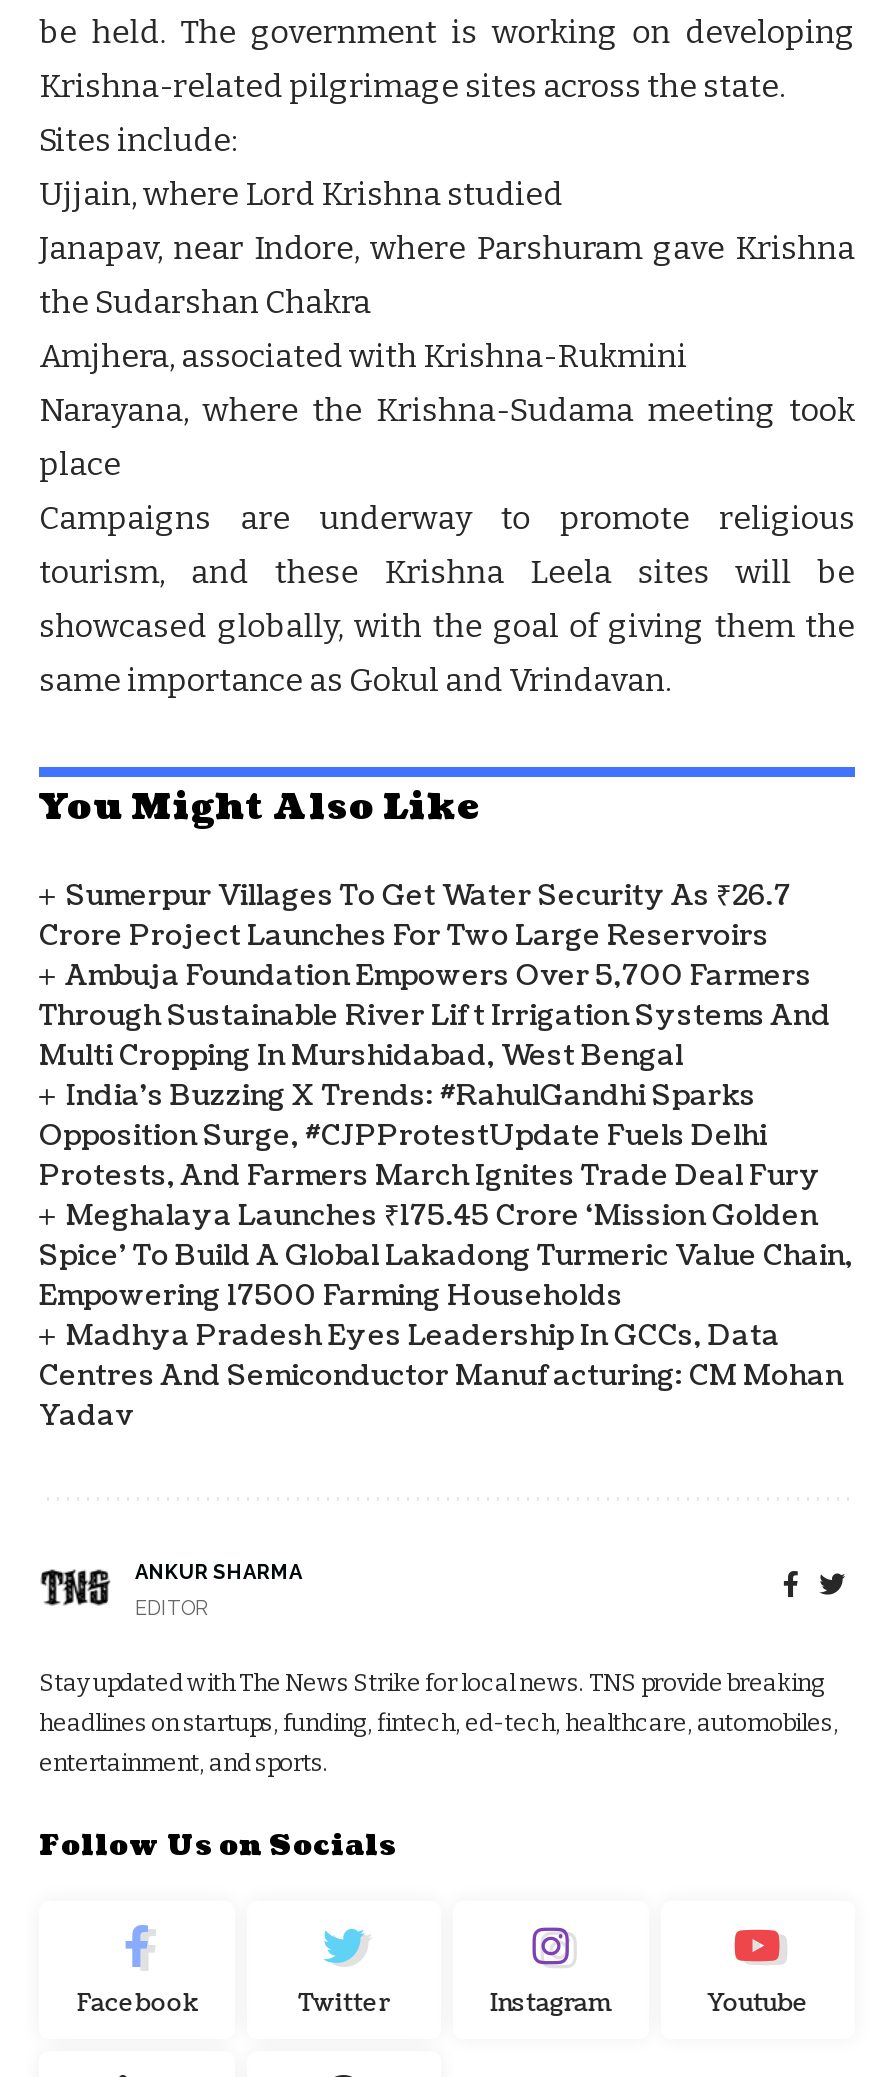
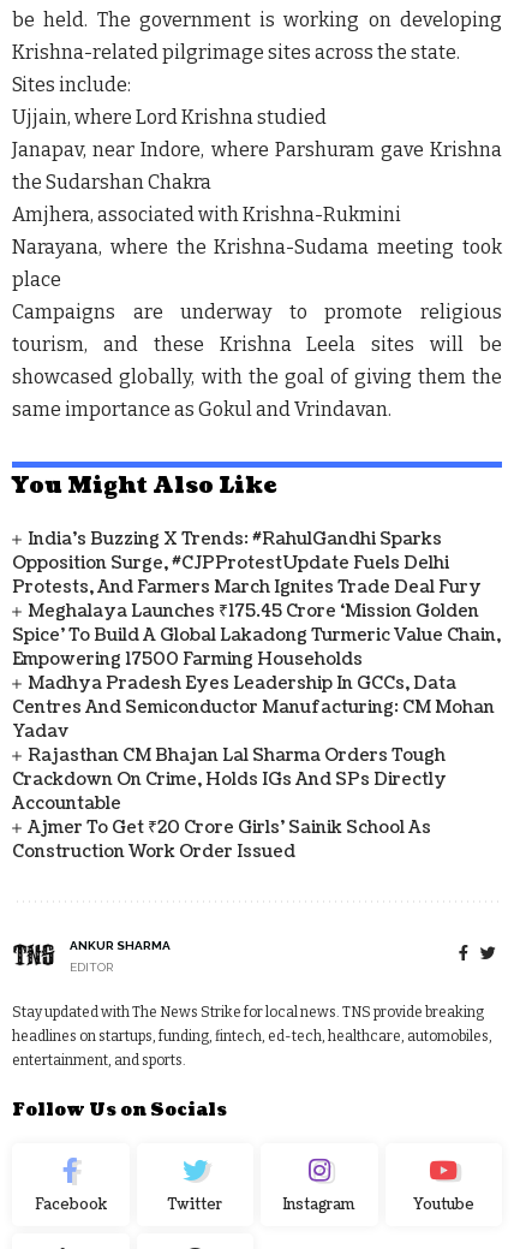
[39,876,831,1074] Sumerpur Villages To Get Water Security As ₹26.7 | Crore Project Launches For Two Large Reservoirs | Ambuja Foundation Empowers Over 5,700 Farmers | Through Sustainable River Lift Irrigation Systems And | Multi Cropping In Murshidabad, West Bengal -> none
moved [39,1076,853,1434] -> [12,527,501,742]: India's Buzzing X Trends: #RahulGandhi Sparks | Opposition Surge, #CJPProtestUpdate Fuels Delhi | Protests, And Farmers March Ignites Trade Deal Fury | ... | Centres And Semiconductor Manufacturing: CM Mohan | Yadav
none -> [12,744,447,863] Rajasthan CM Bhajan Lal Sharma Orders Tough | Crackdown On Crime, Holds IGs And SPs Directly | Accountable | Ajmer To Get ₹20 Crore Girls' Sainik School As | Construction Work Order Issued

